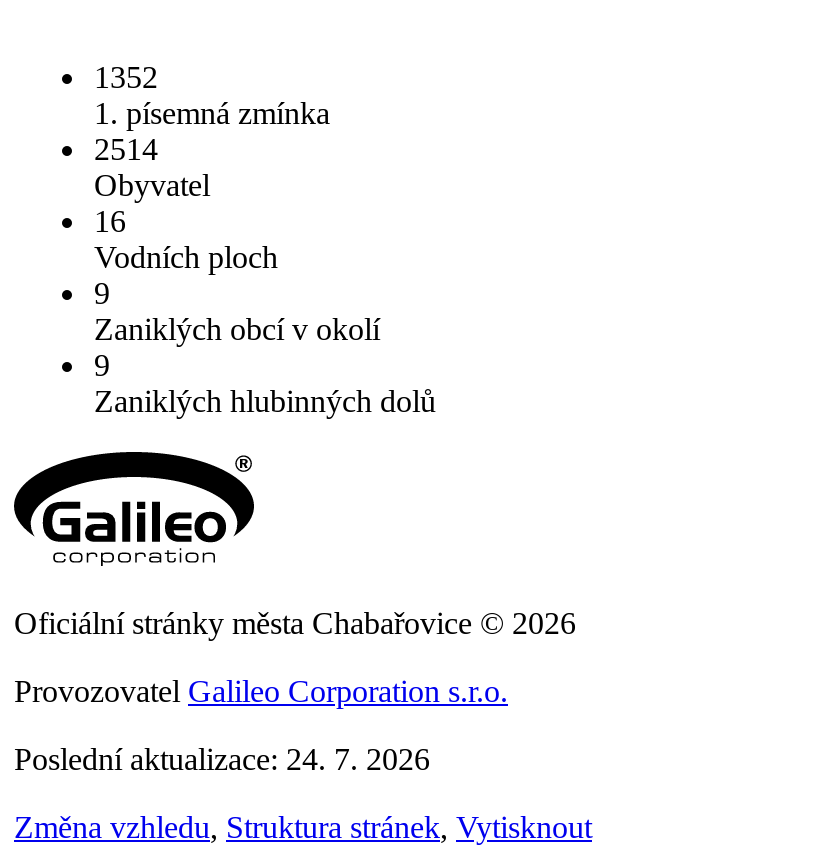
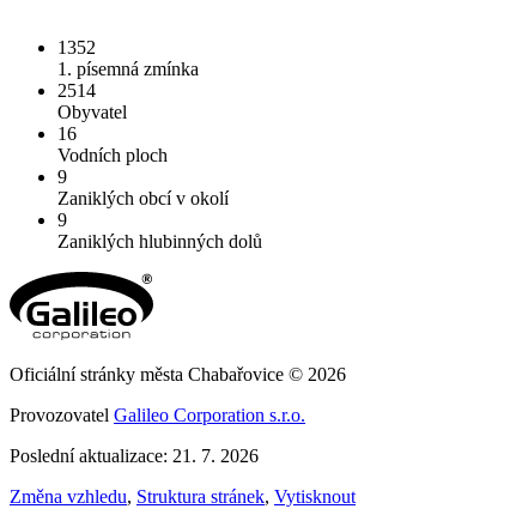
[14,743,430,777] Poslední aktualizace: 24. 7. 2026 -> [10,446,259,466] Poslední aktualizace: 21. 7. 2026

